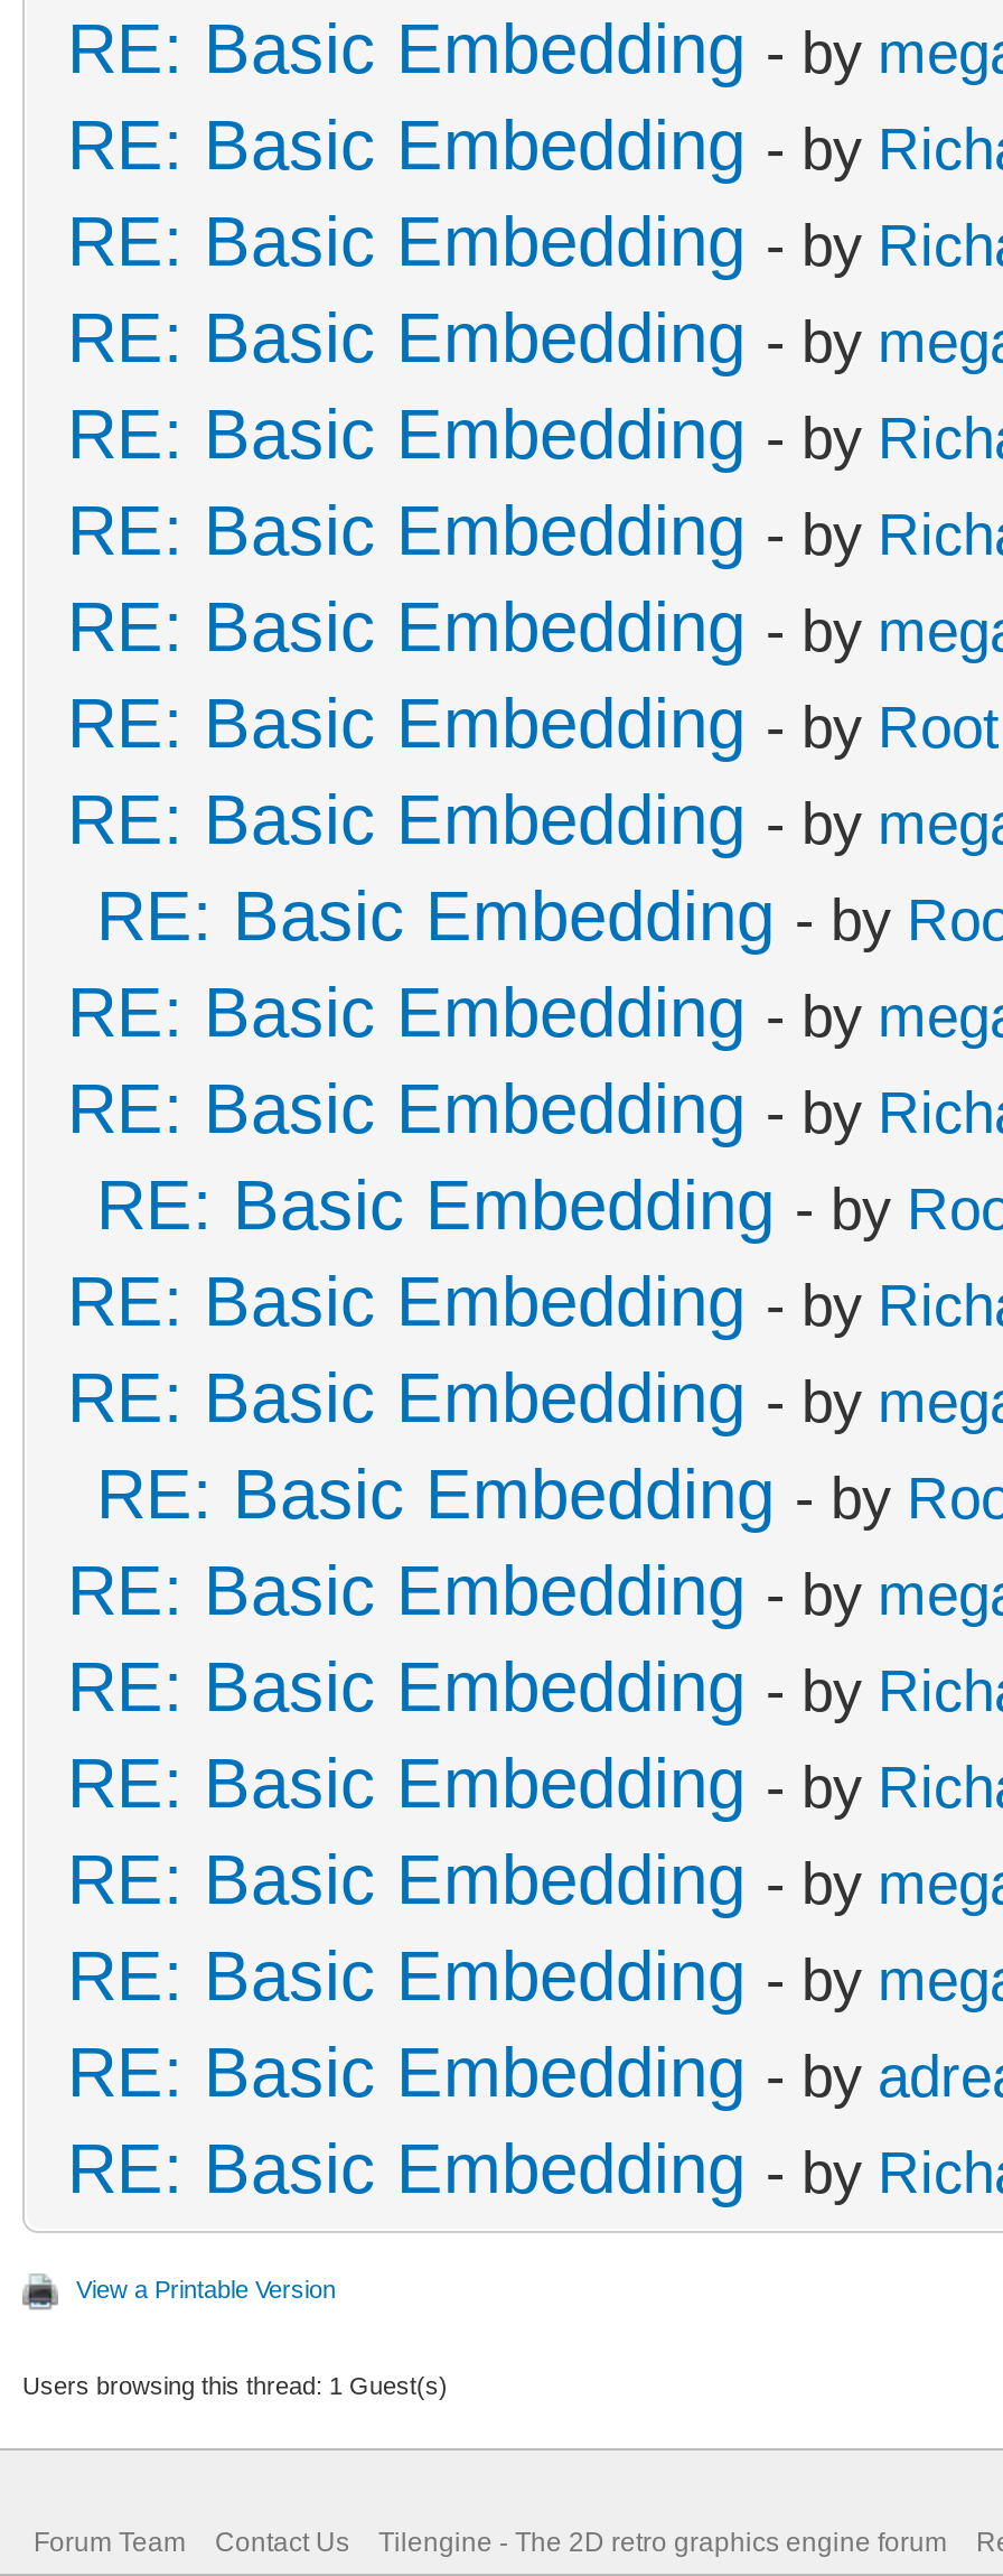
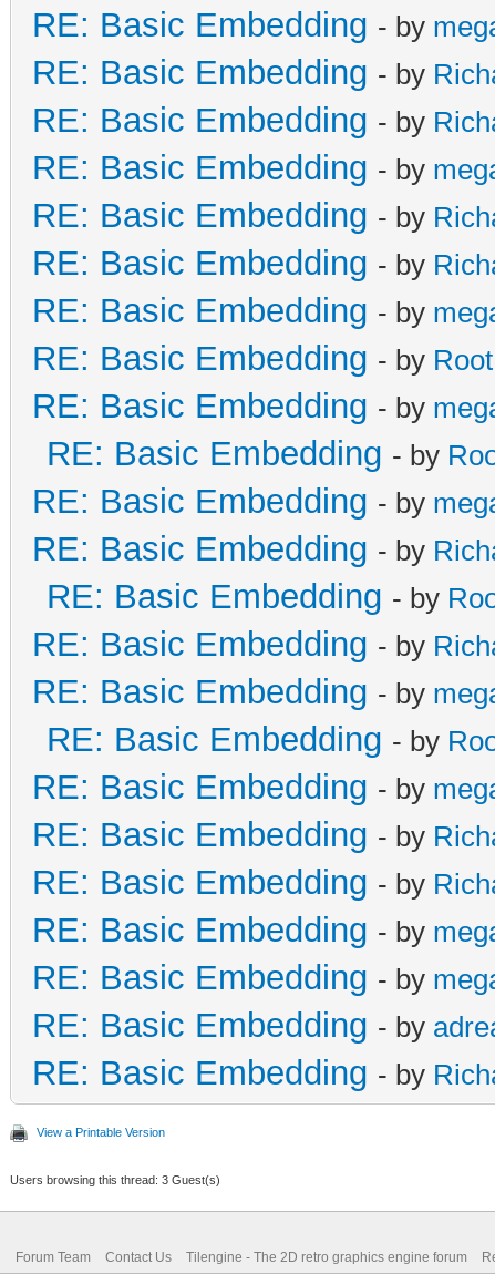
[22,2372,448,2399] Users browsing this thread: 1 Guest(s) -> [10,1173,220,1186] Users browsing this thread: 3 Guest(s)

